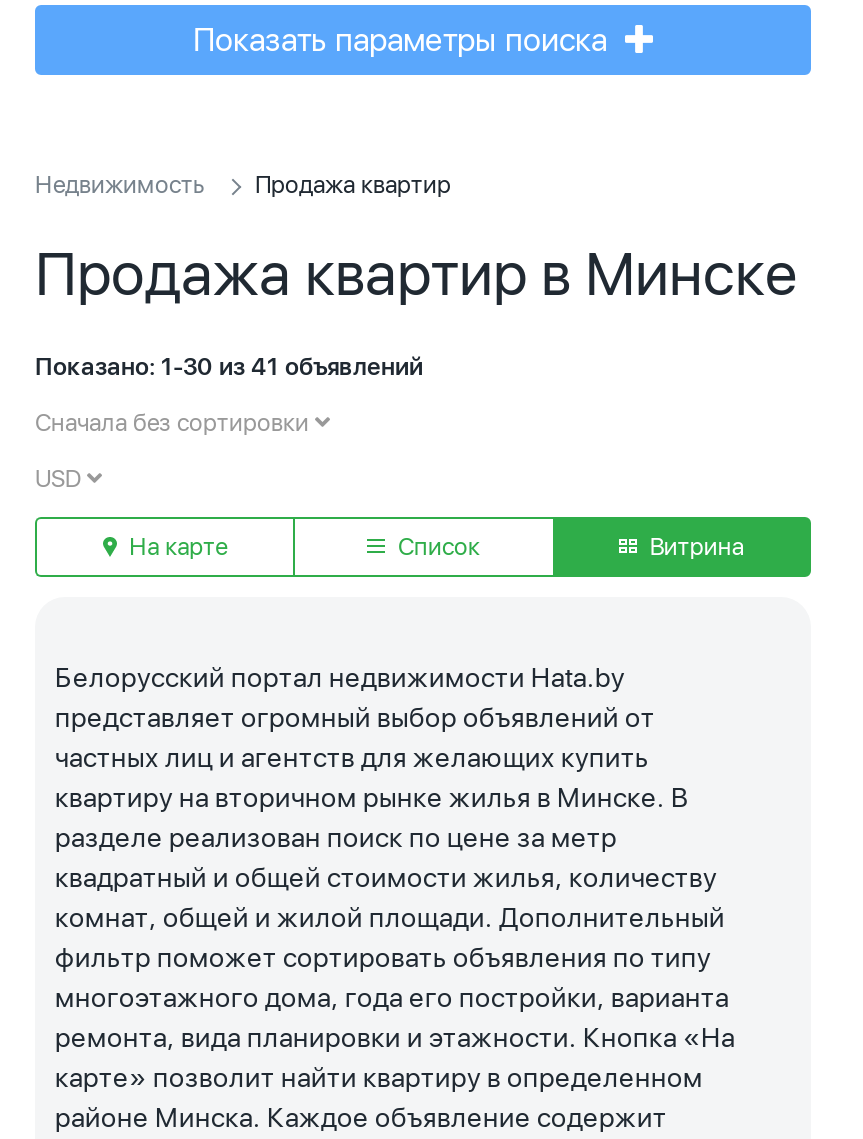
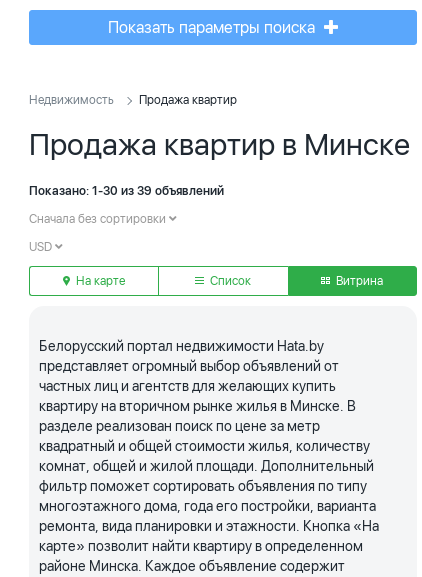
[35,353,423,381] Показано: 1-30 из 41 объявлений -> [29,184,224,198] Показано: 1-30 из 39 объявлений

